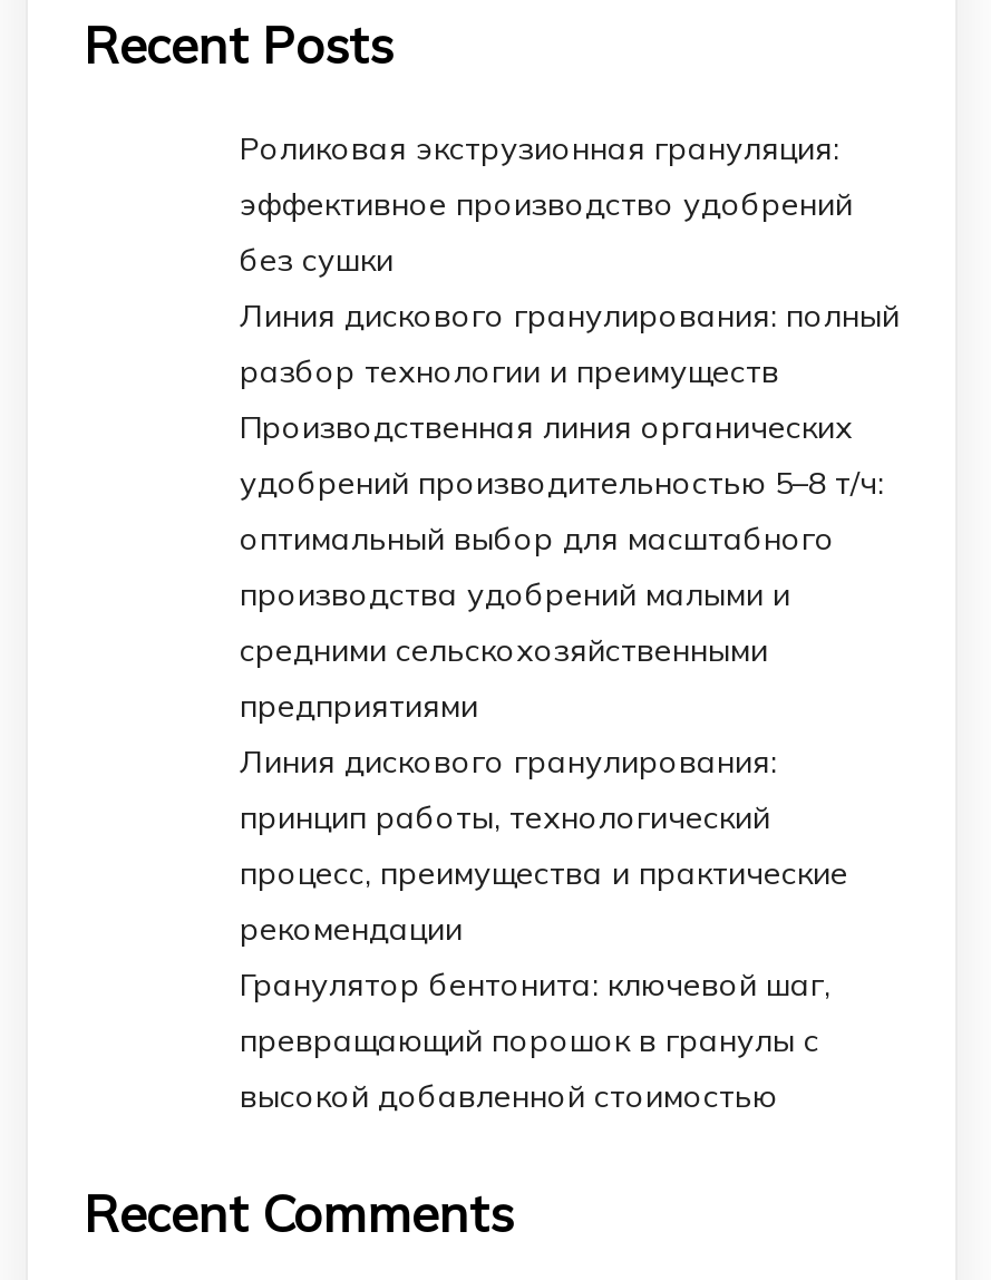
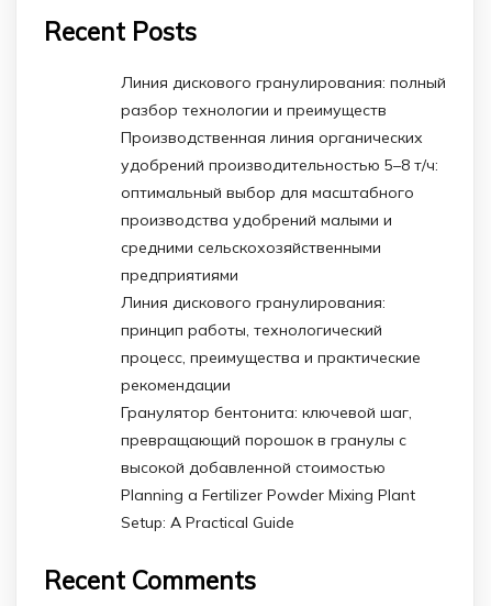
[240,129,853,281] Роликовая экструзионная грануляция: | эффективное производство удобрений | без сушки -> none
moved [240,296,900,1117] -> [121,73,446,478]: Линия дискового гранулирования: полный | разбор технологии и преимуществ | Производственная линия органических | ... | превращающий порошок в гранулы с | высокой добавленной стоимостью
none -> [121,485,415,533] Planning a Fertilizer Powder Mixing Plant | Setup: A Practical Guide

